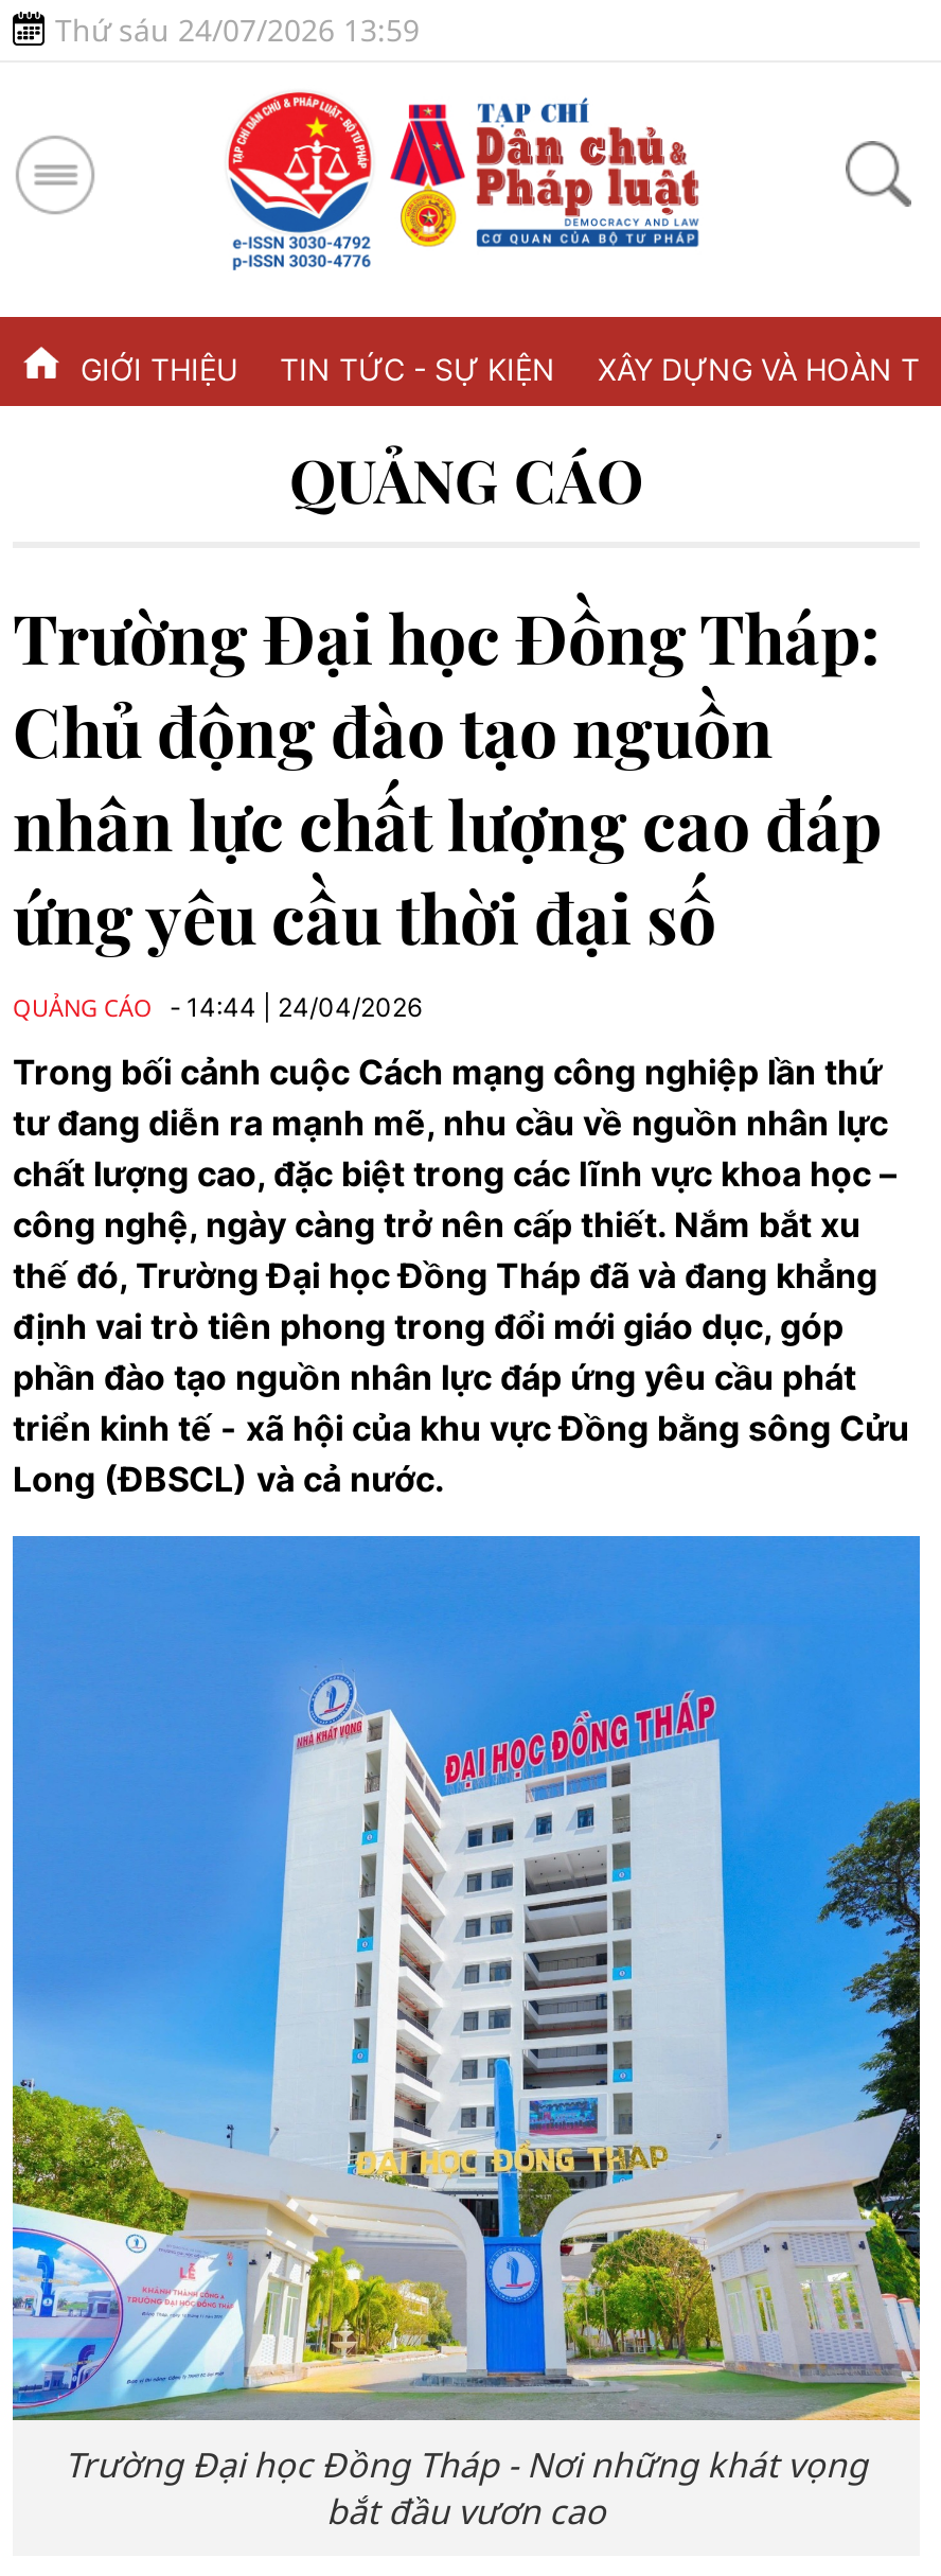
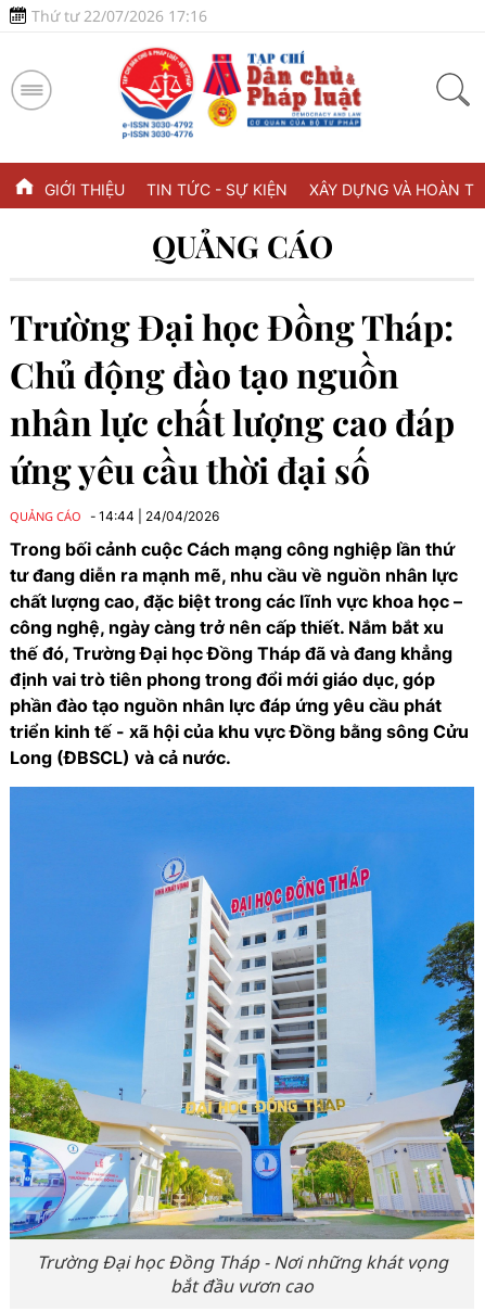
[55,10,420,50] Thứ sáu 24/07/2026 13:59 -> [31,5,207,26] Thứ tư 22/07/2026 17:16

